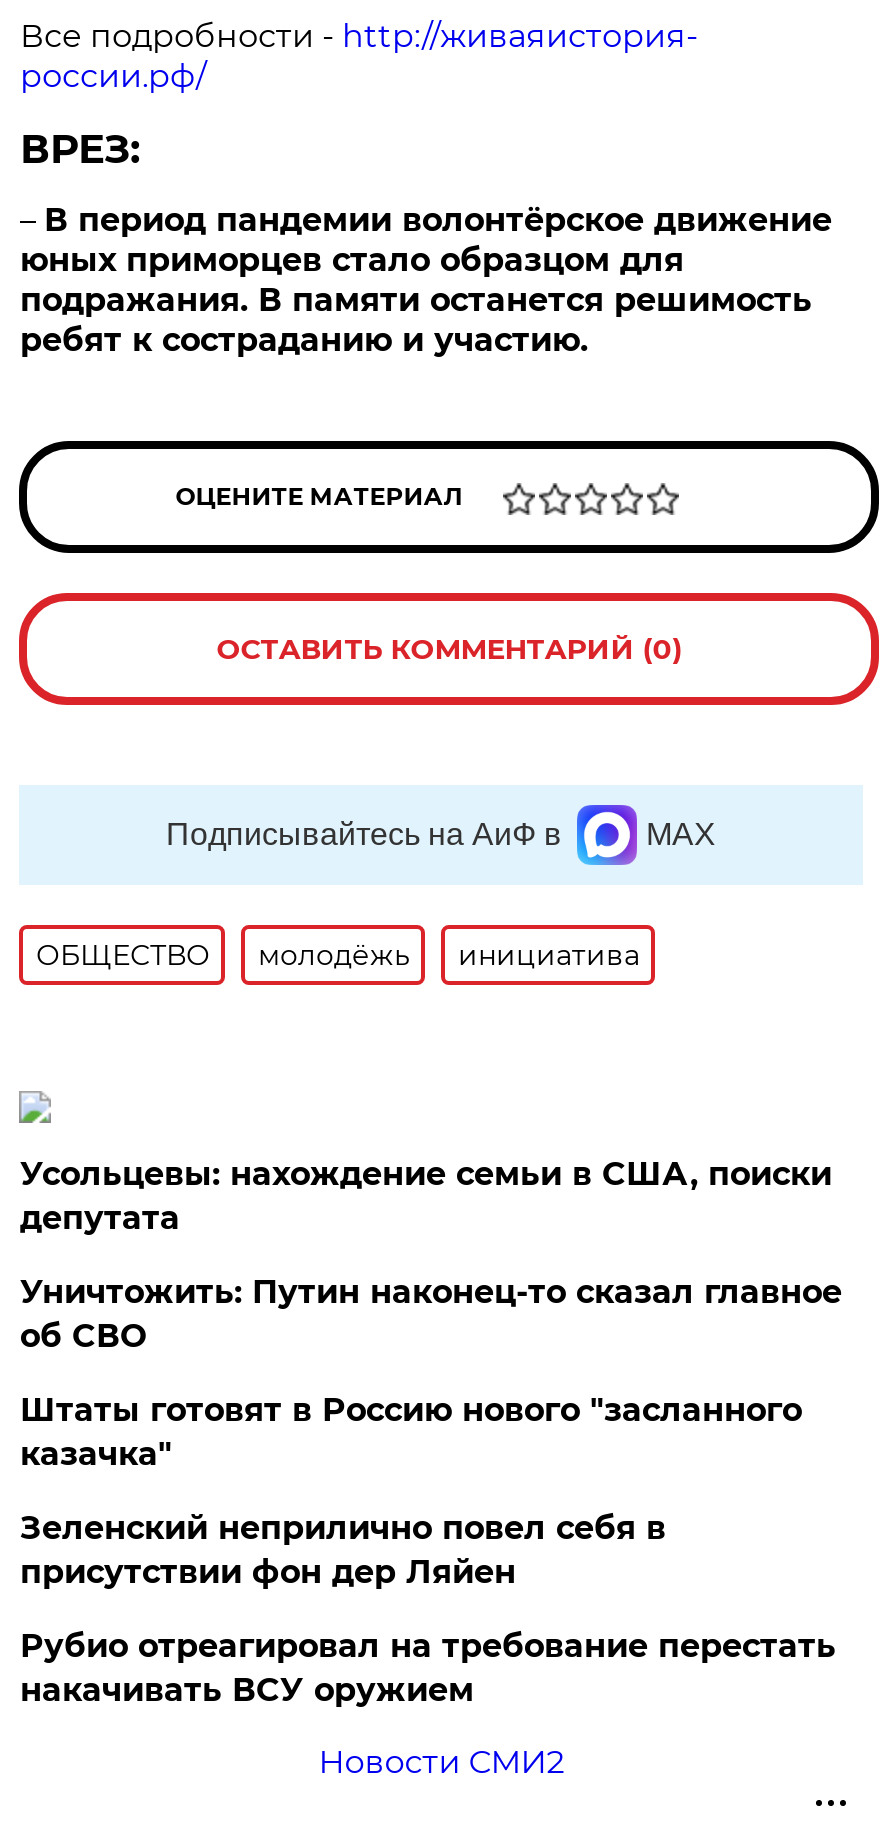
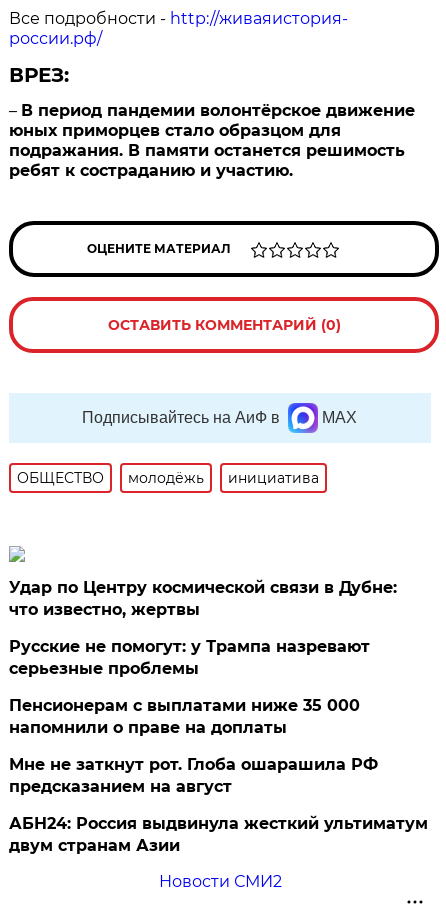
[20,1155,832,1237] Усольцевы: нахождение семьи в США, поиски | депутата -> [9,578,397,619] Удар по Центру космической связи в Дубне: | что известно, жертвы
[20,1273,842,1355] Уничтожить: Путин наконец-то сказал главное | об СВО -> [9,637,370,678] Русские не помогут: у Трампа назревают | серьезные проблемы
[20,1391,802,1473] Штаты готовят в Россию нового "засланного | казачка" -> [9,696,360,737] Пенсионерам с выплатами ниже 35 000 | напомнили о праве на доплаты
[20,1509,666,1591] Зеленский неприлично повел cебя в | присутствии фон дер Ляйен -> [9,755,378,796] Мне не заткнут рот. Глоба ошарашила РФ | предсказанием на август
[20,1627,836,1709] Рубио отреагировал на требование перестать | накачивать ВСУ оружием -> [9,814,428,855] АБН24: Россия выдвинула жесткий ультиматум | двум странам Азии

